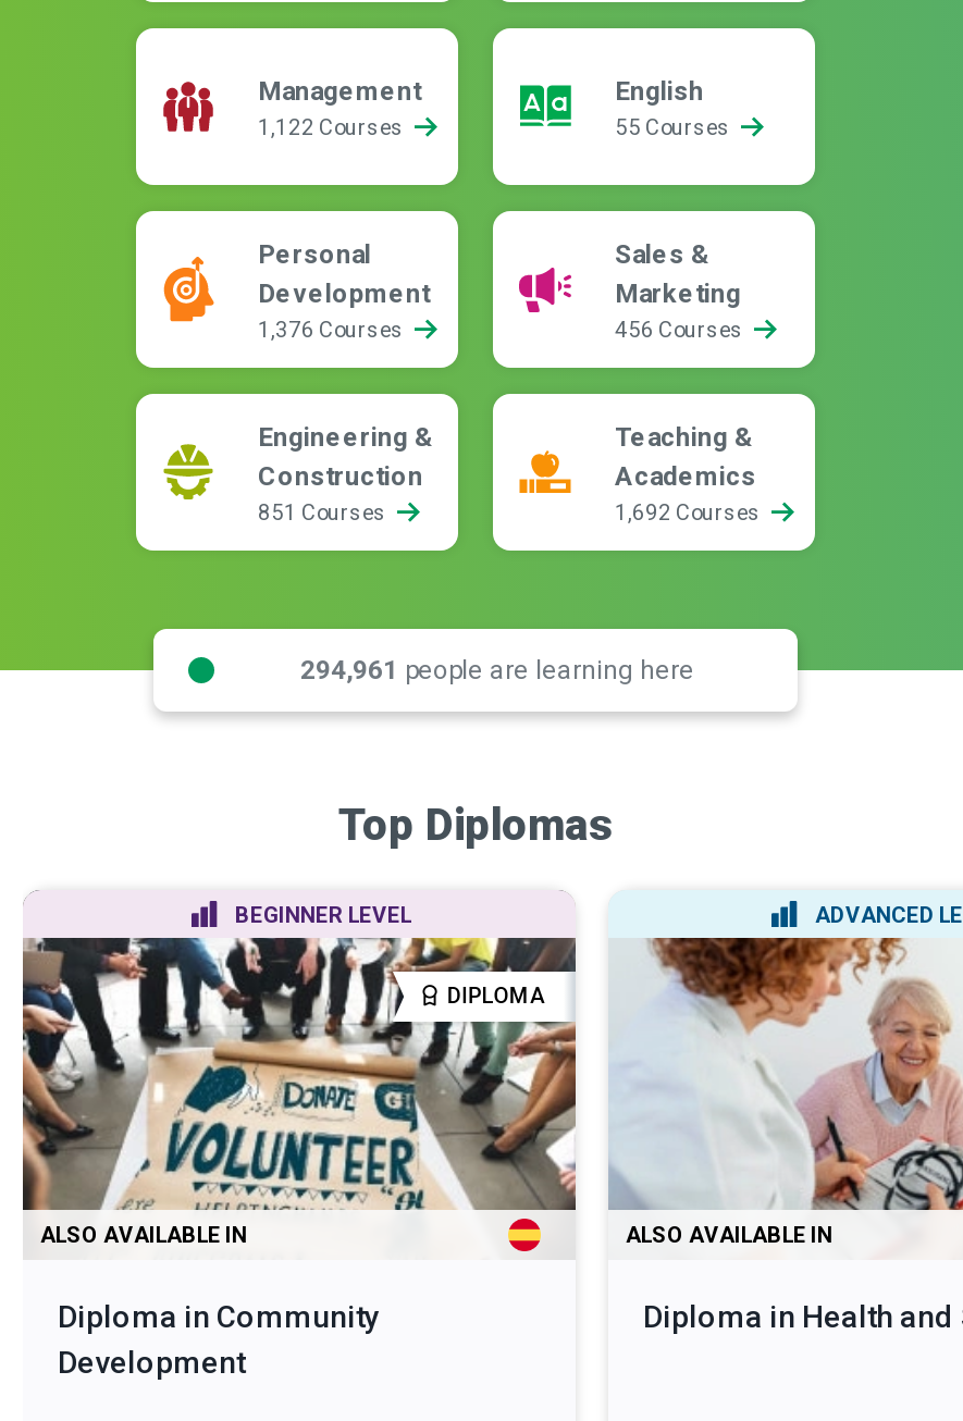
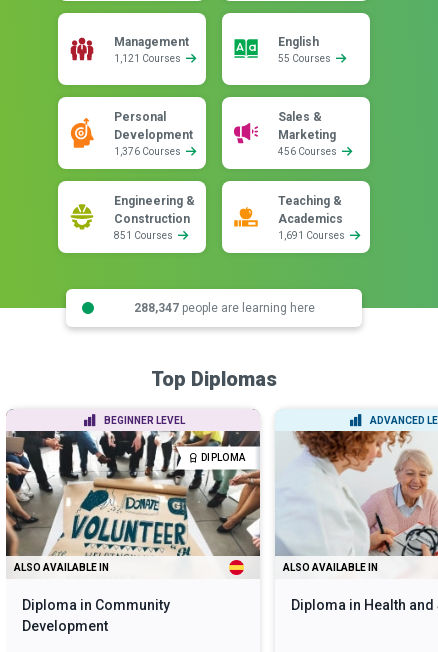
[258,115,408,139] 1,122 Courses -> [114,53,183,64] 1,121 Courses
[615,501,765,524] 1,692 Courses -> [278,230,347,241] 1,691 Courses
[300,654,694,684] 294,961 people are learning here -> [133,300,314,314] 288,347 people are learning here

